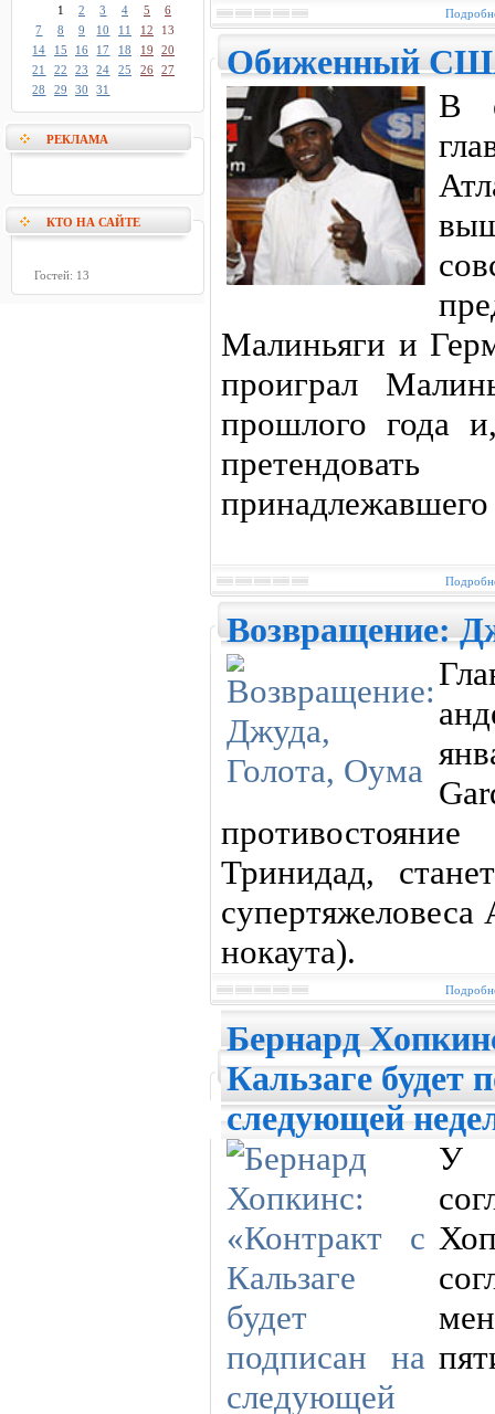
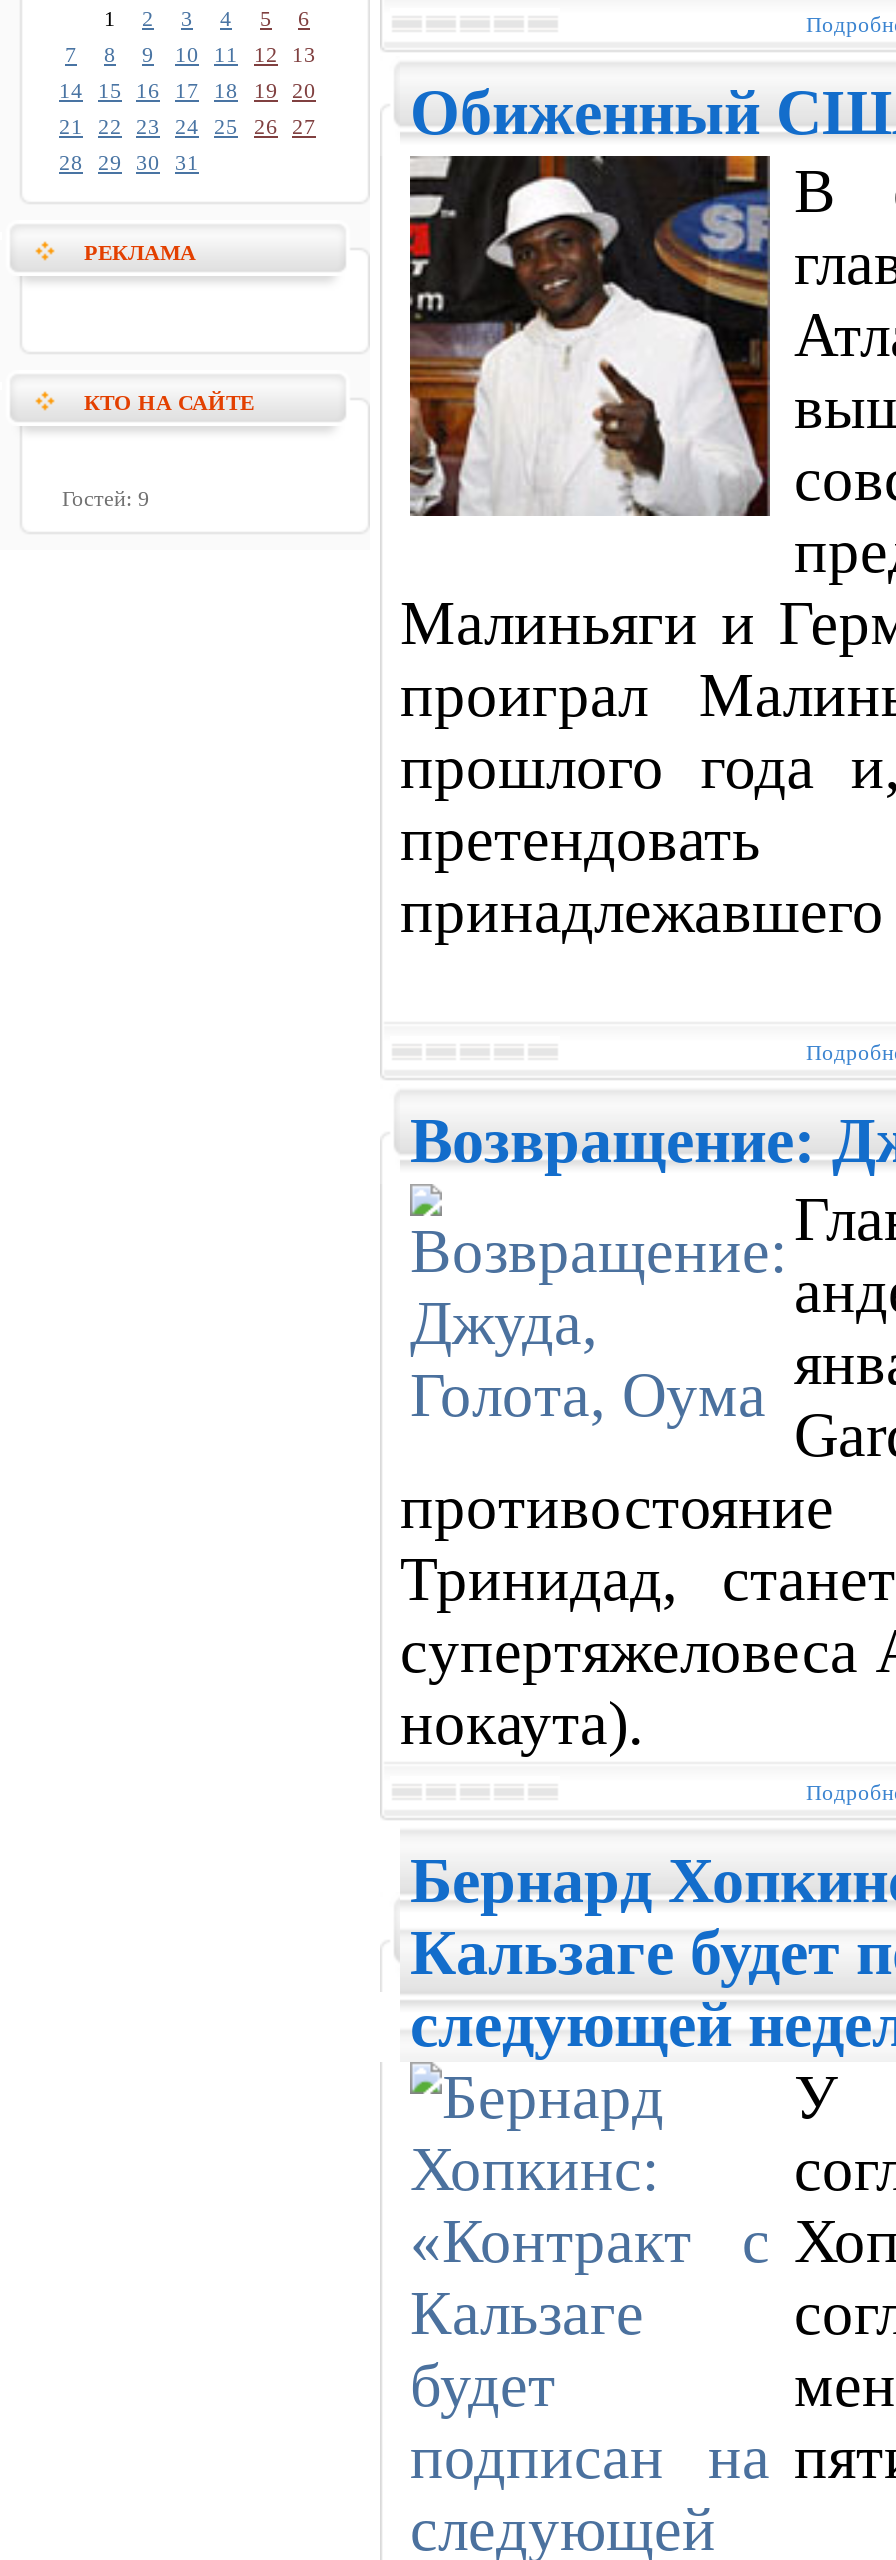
[34,268,89,282] Гостей: 13 -> [62,486,150,510] Гостей: 9

